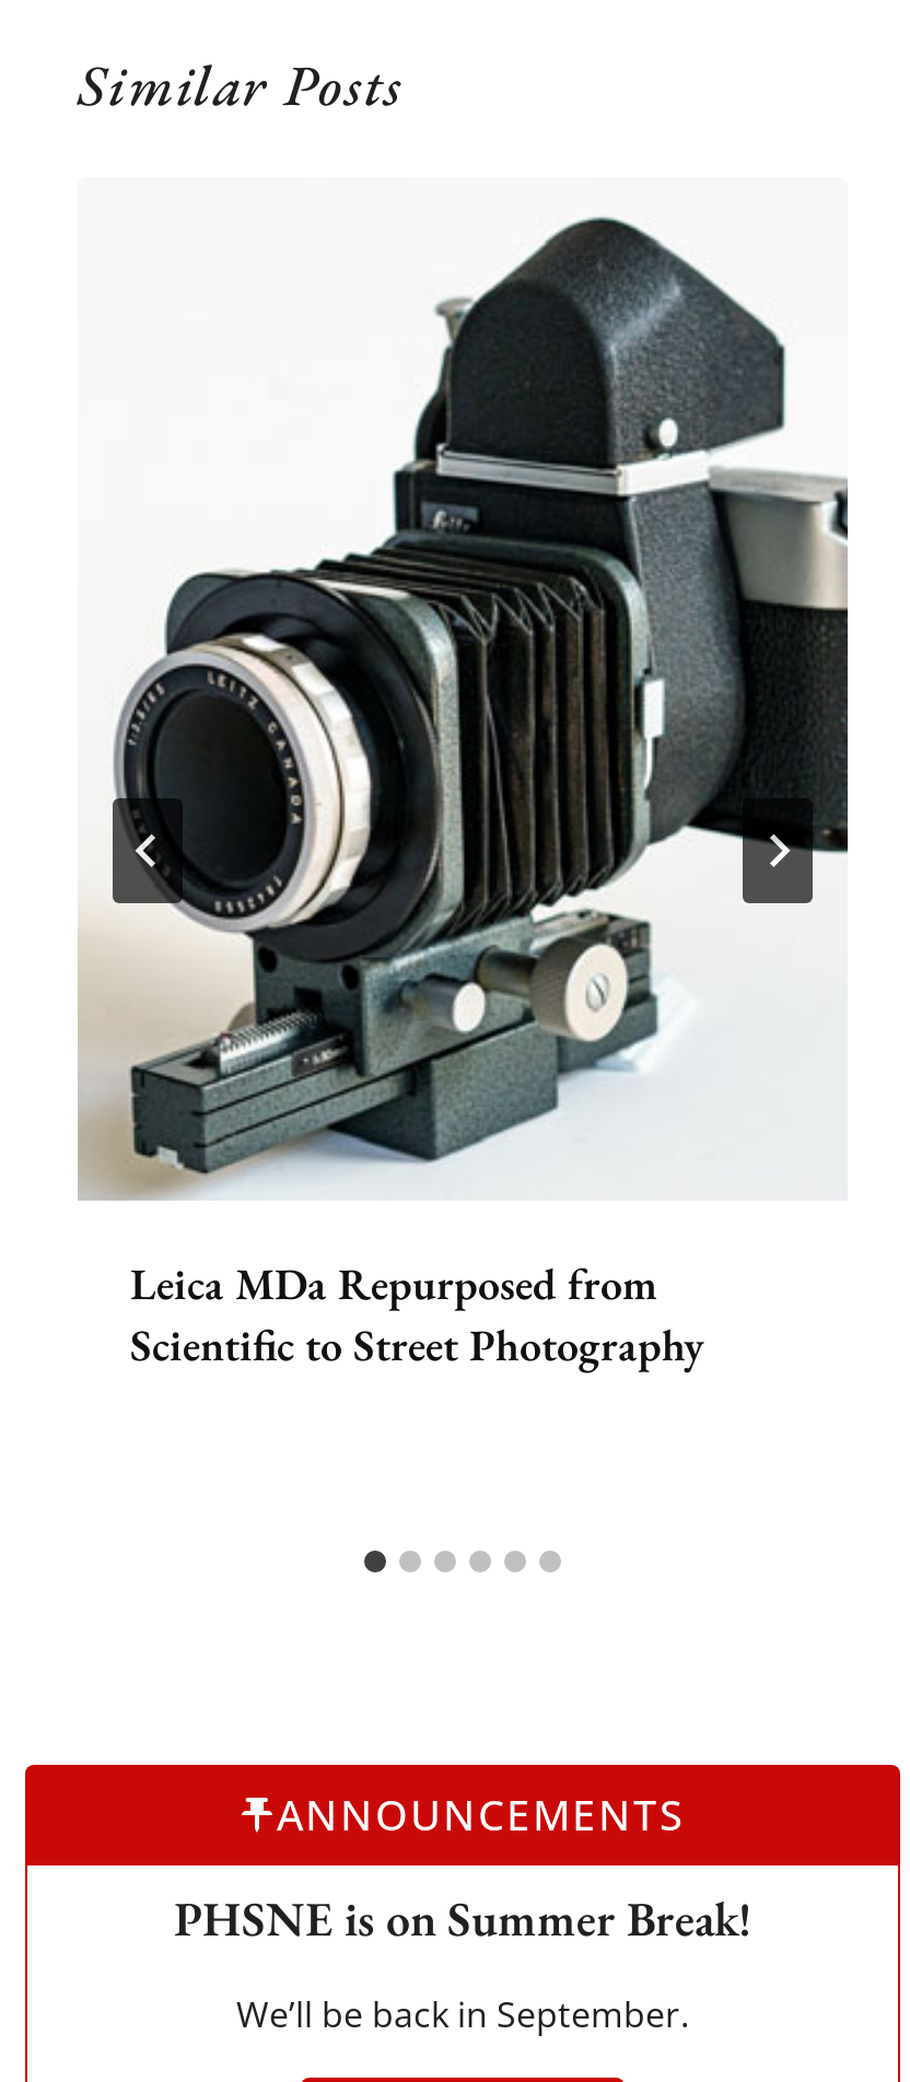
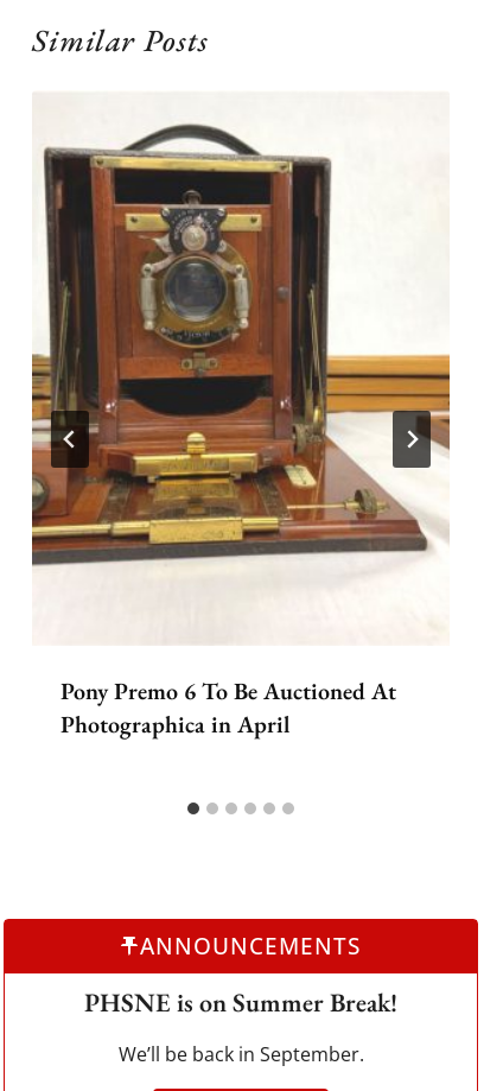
[78,217,850,1373] [image] | Leica MDa Repurposed from | Scientific to Street Photography -> [31,113,451,739] [image] | Pony Premo 6 To Be Auctioned At | Photographica in April

